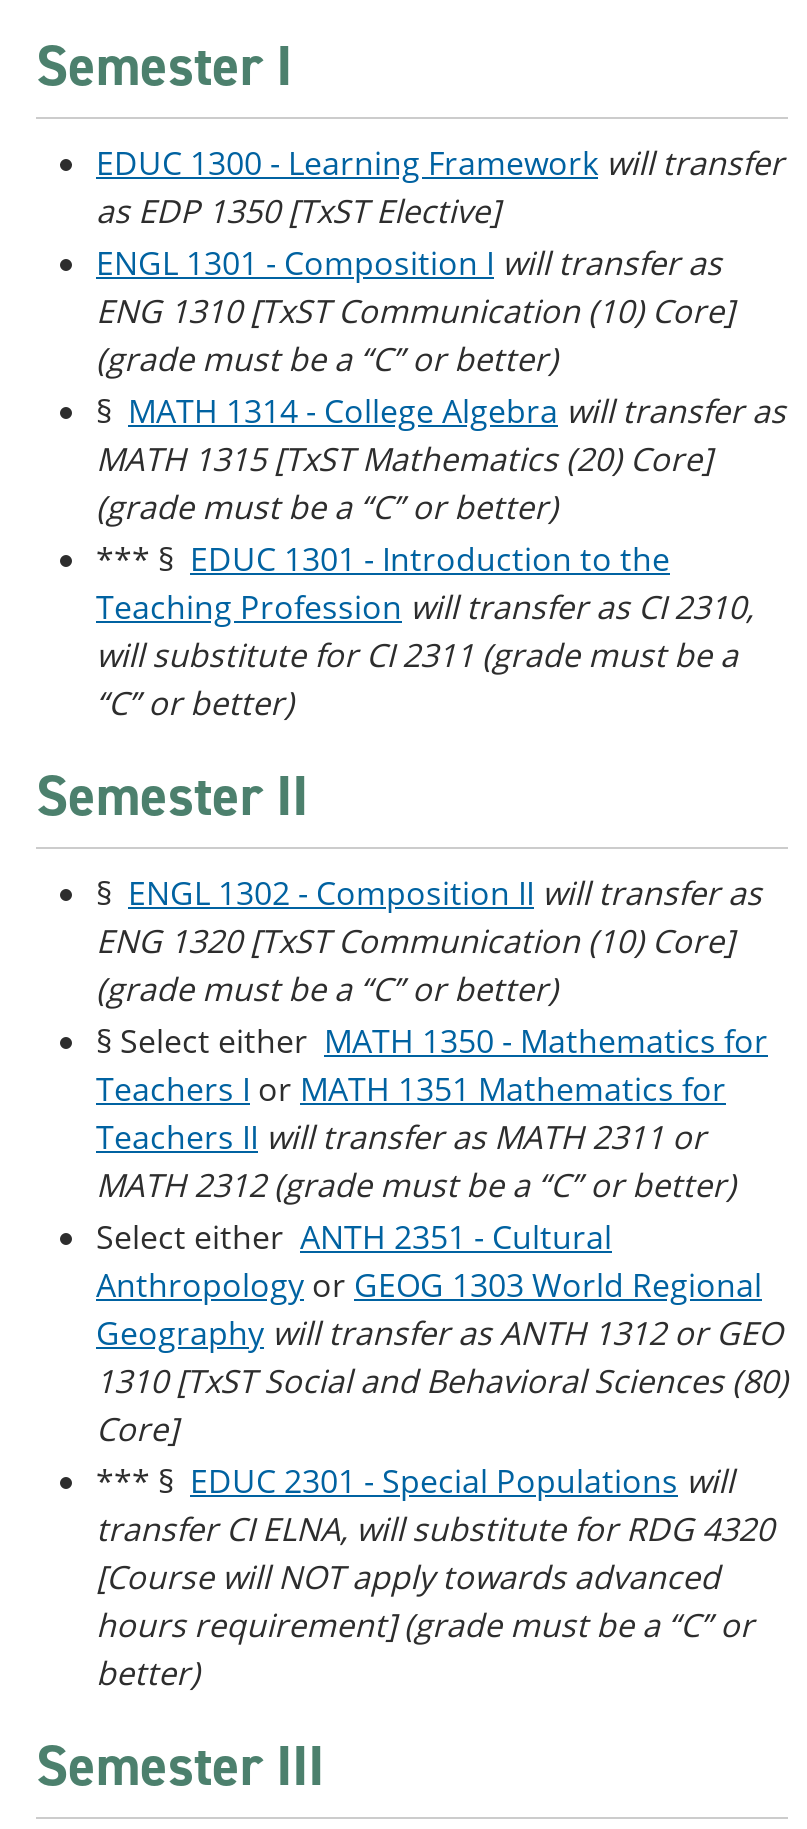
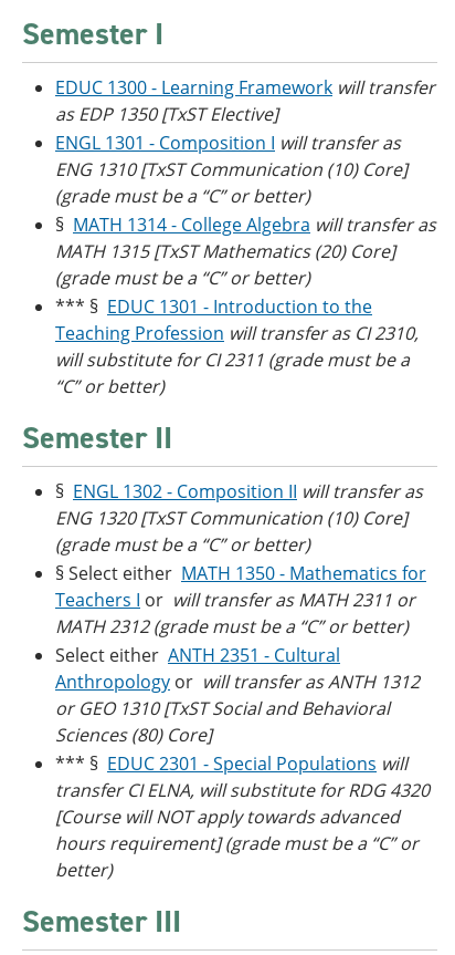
[96,1067,726,1159] Teachers I or MATH 1351 Mathematics for | Teachers II will transfer as MATH 2311 or -> [55,588,415,612] Teachers I or will transfer as MATH 2311 or
[96,1263,788,1451] Anthropology or GEOG 1303 World Regional | Geography will transfer as ANTH 1312 or GEO | 1310 [TxST Social and Behavioral Sciences (80) | Core] -> [55,669,420,747] Anthropology or will transfer as ANTH 1312 | or GEO 1310 [TxST Social and Behavioral | Sciences (80) Core]

